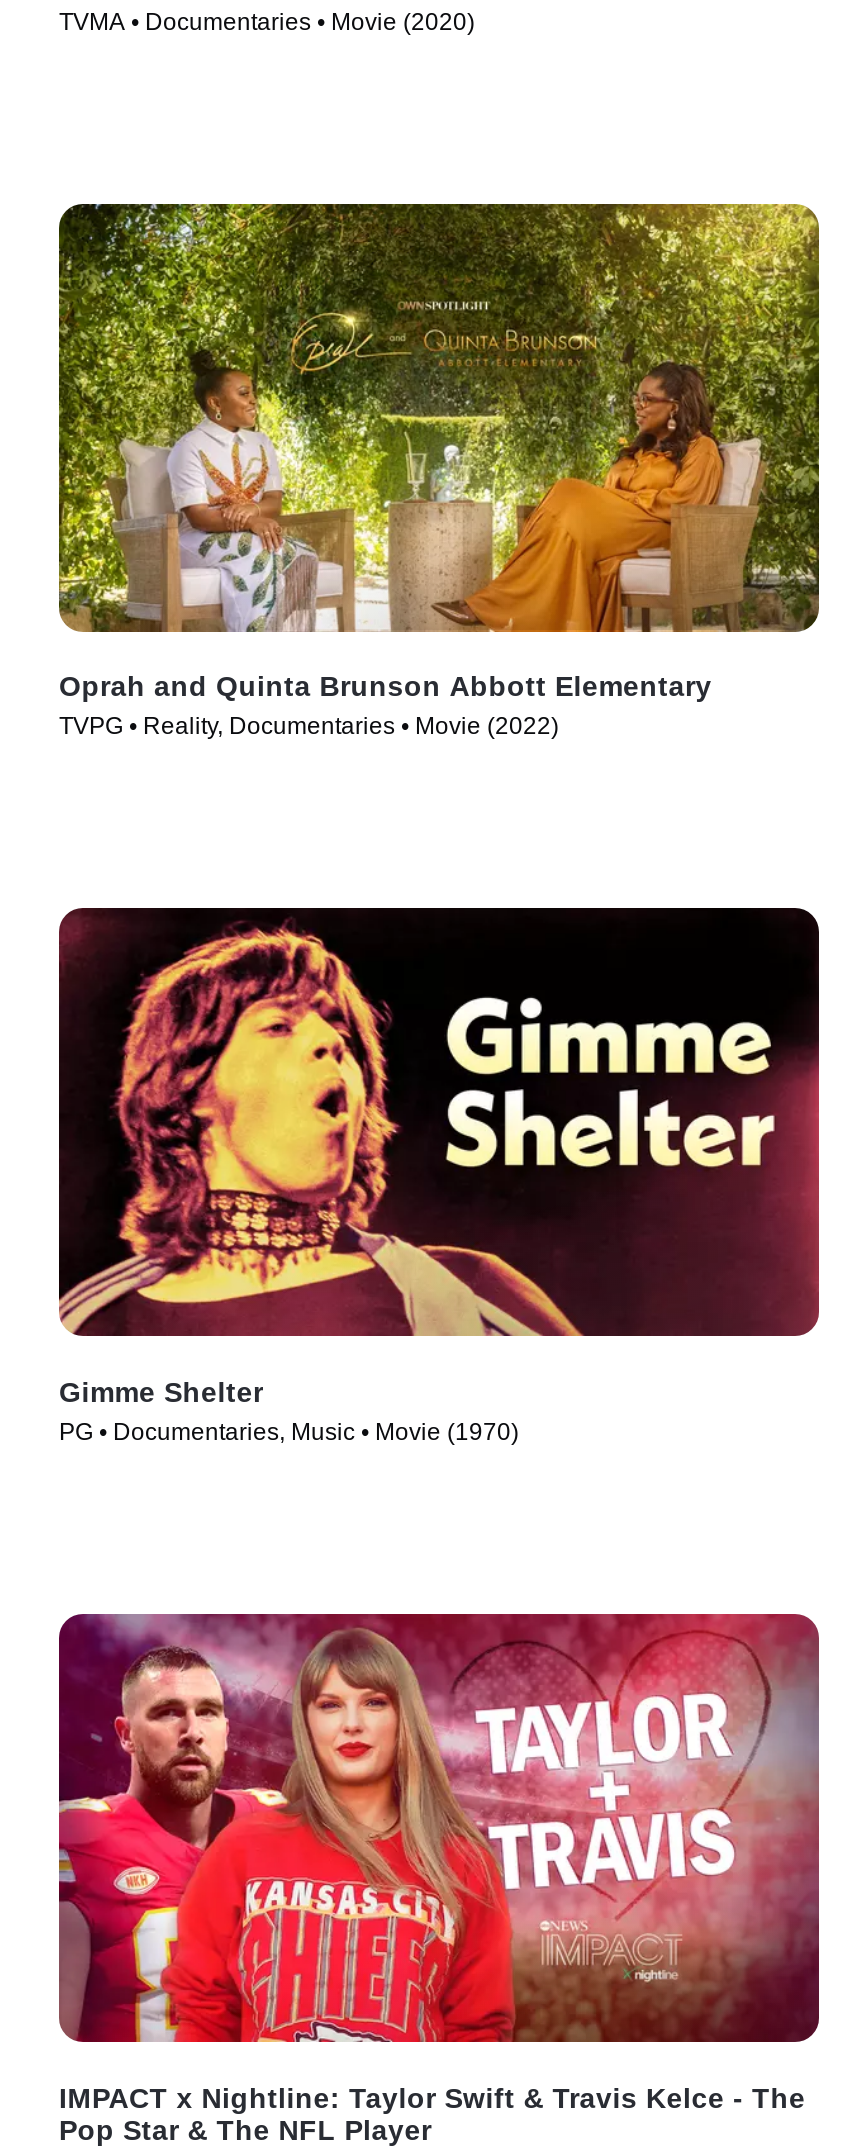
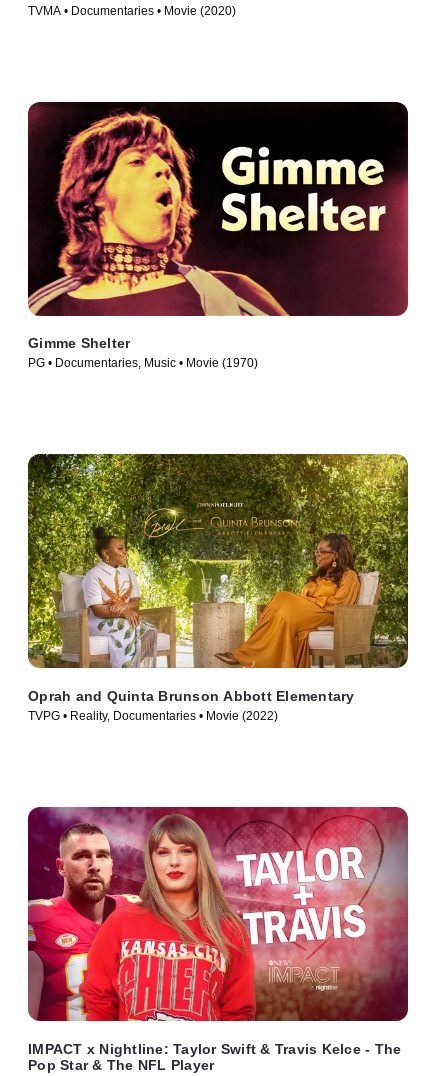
moved [57,202,821,740] -> [27,453,409,723]: [image] | Oprah and Quinta Brunson Abbott Elementary | TVPG • Reality, Documentaries • Movie (2022)
moved [57,906,821,1446] -> [27,100,409,370]: [image] | Gimme Shelter | PG • Documentaries, Music • Movie (1970)

